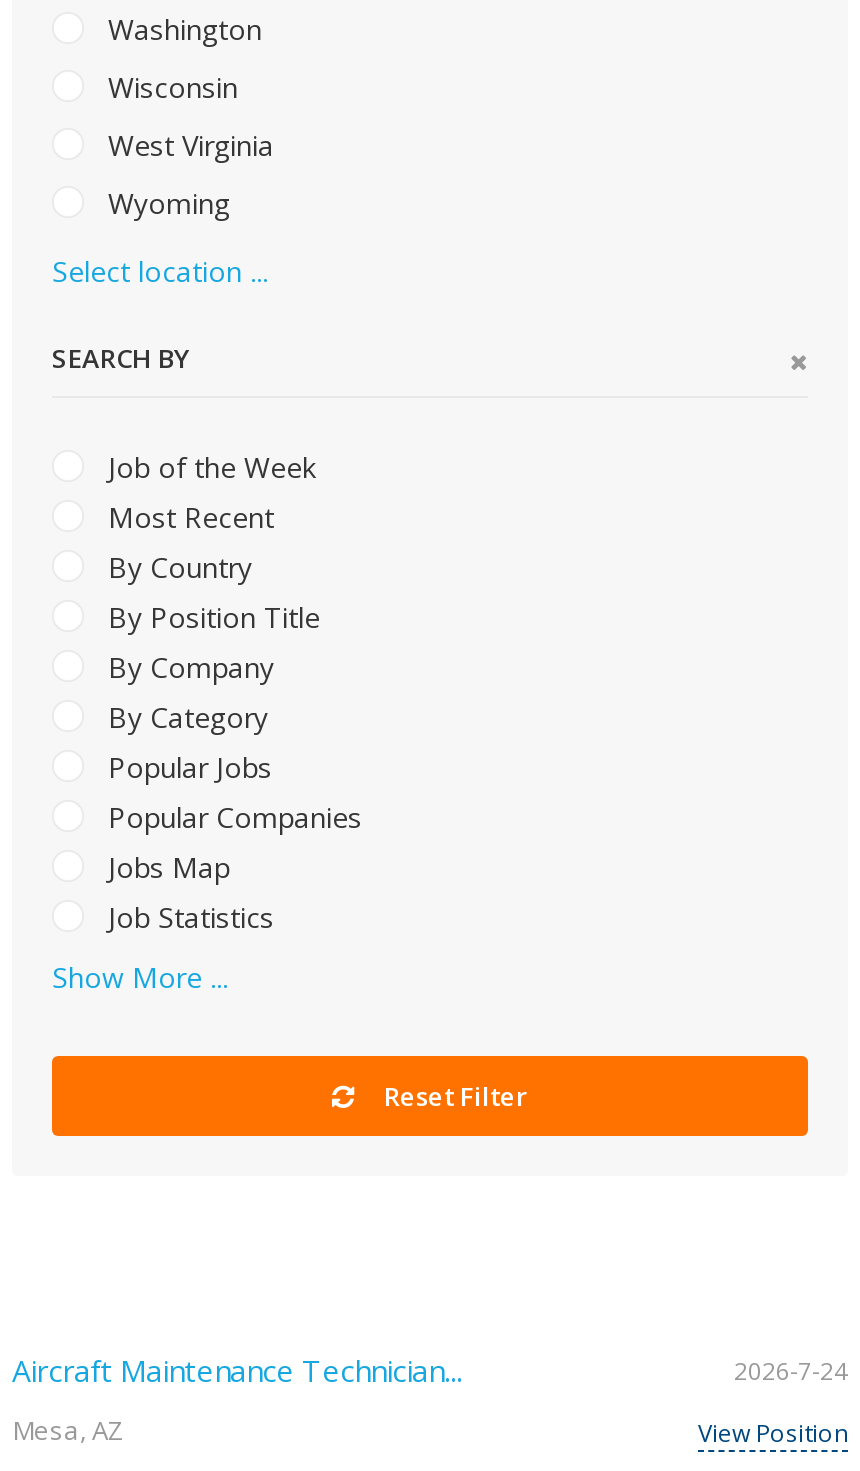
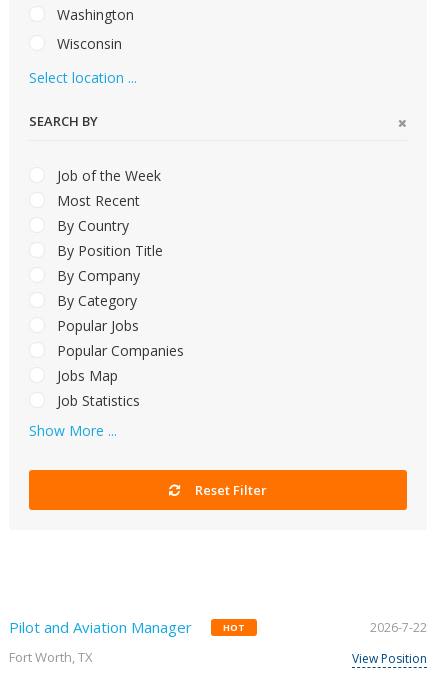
[100,126,274,222] West Virginia | Wyoming -> none
[12,1350,462,1390] Aircraft Maintenance Technician... -> [9,617,245,637] Pilot and Aviation Manager | HOT
[734,1354,848,1388] 2026-7-24 -> [370,619,427,636] 2026-7-22
[12,1412,124,1448] Mesa, AZ -> [9,648,93,666] Fort Worth, TX

